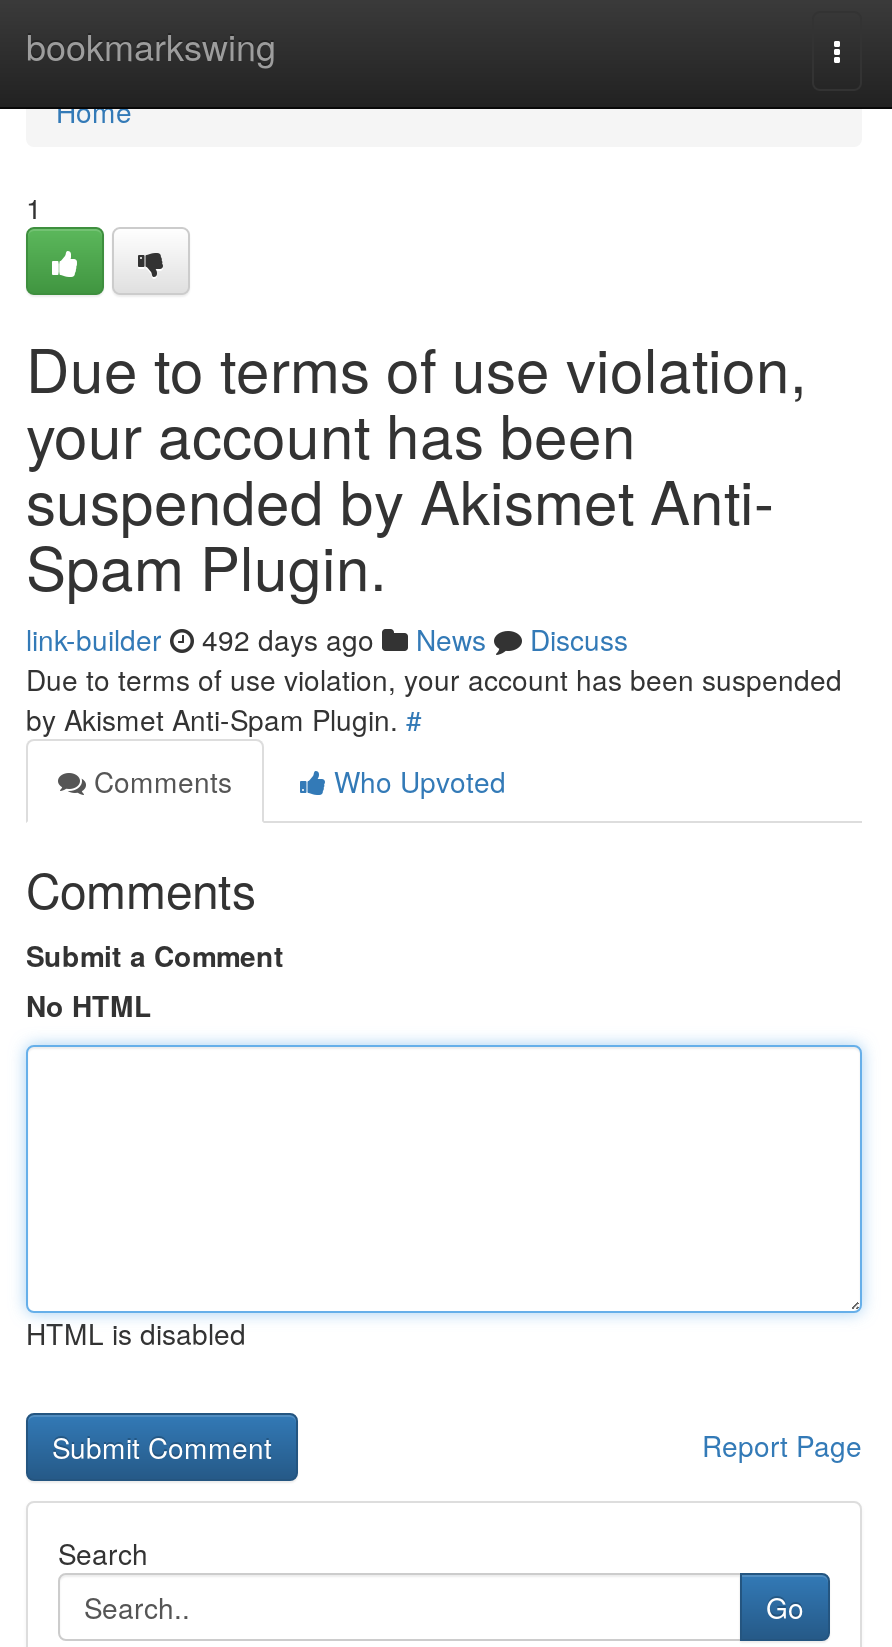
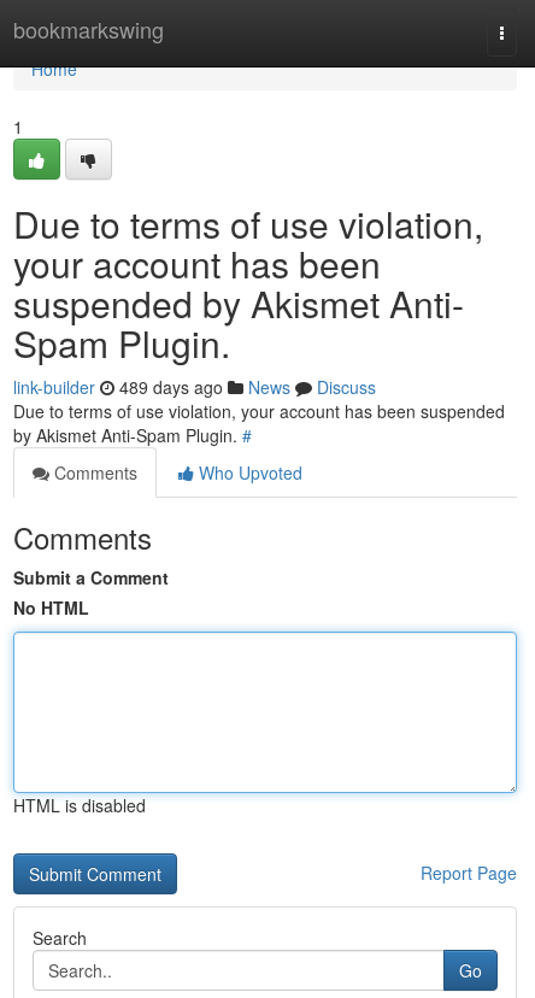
[26,619,628,659] link-builder 492 days ago News Discuss -> [13,375,376,399] link-builder 489 days ago News Discuss

